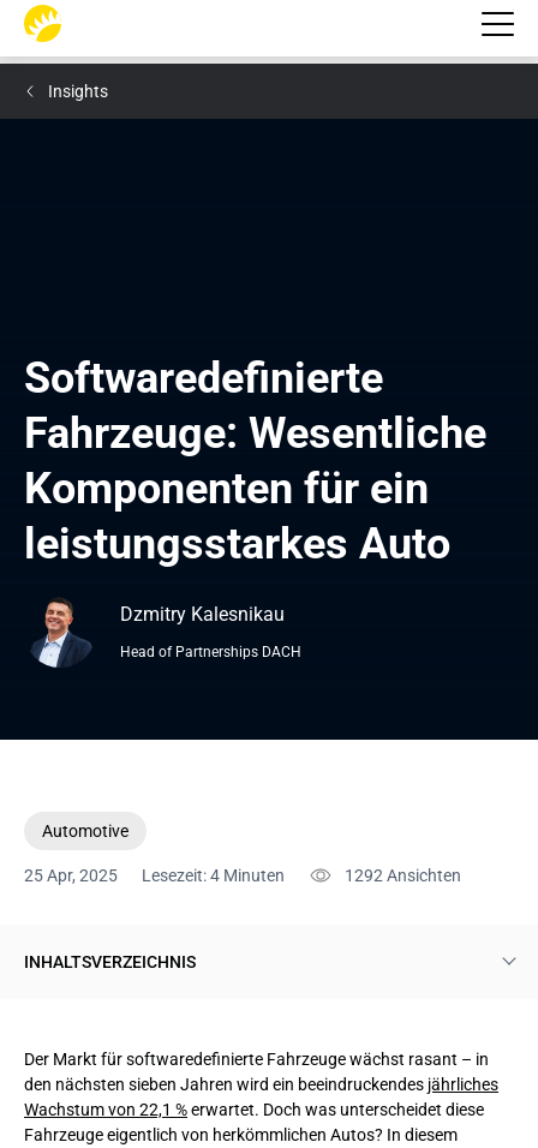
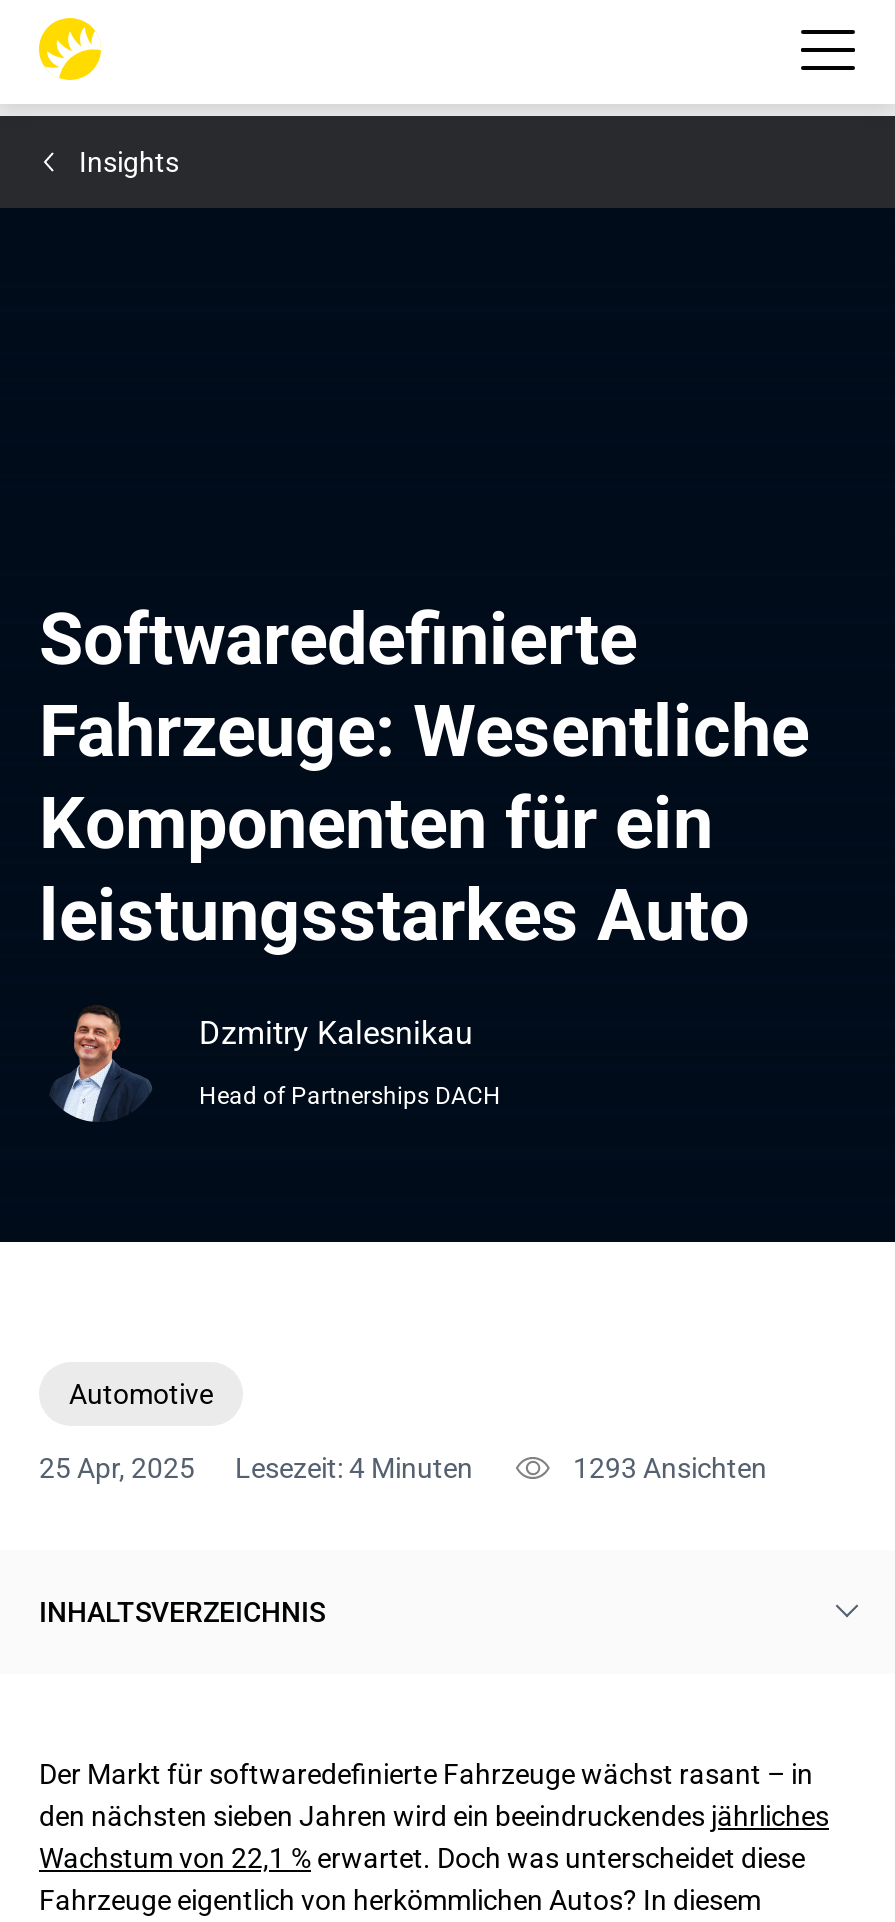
[345,866,461,885] 1292 Ansichten -> [573,1452,767,1484] 1293 Ansichten

